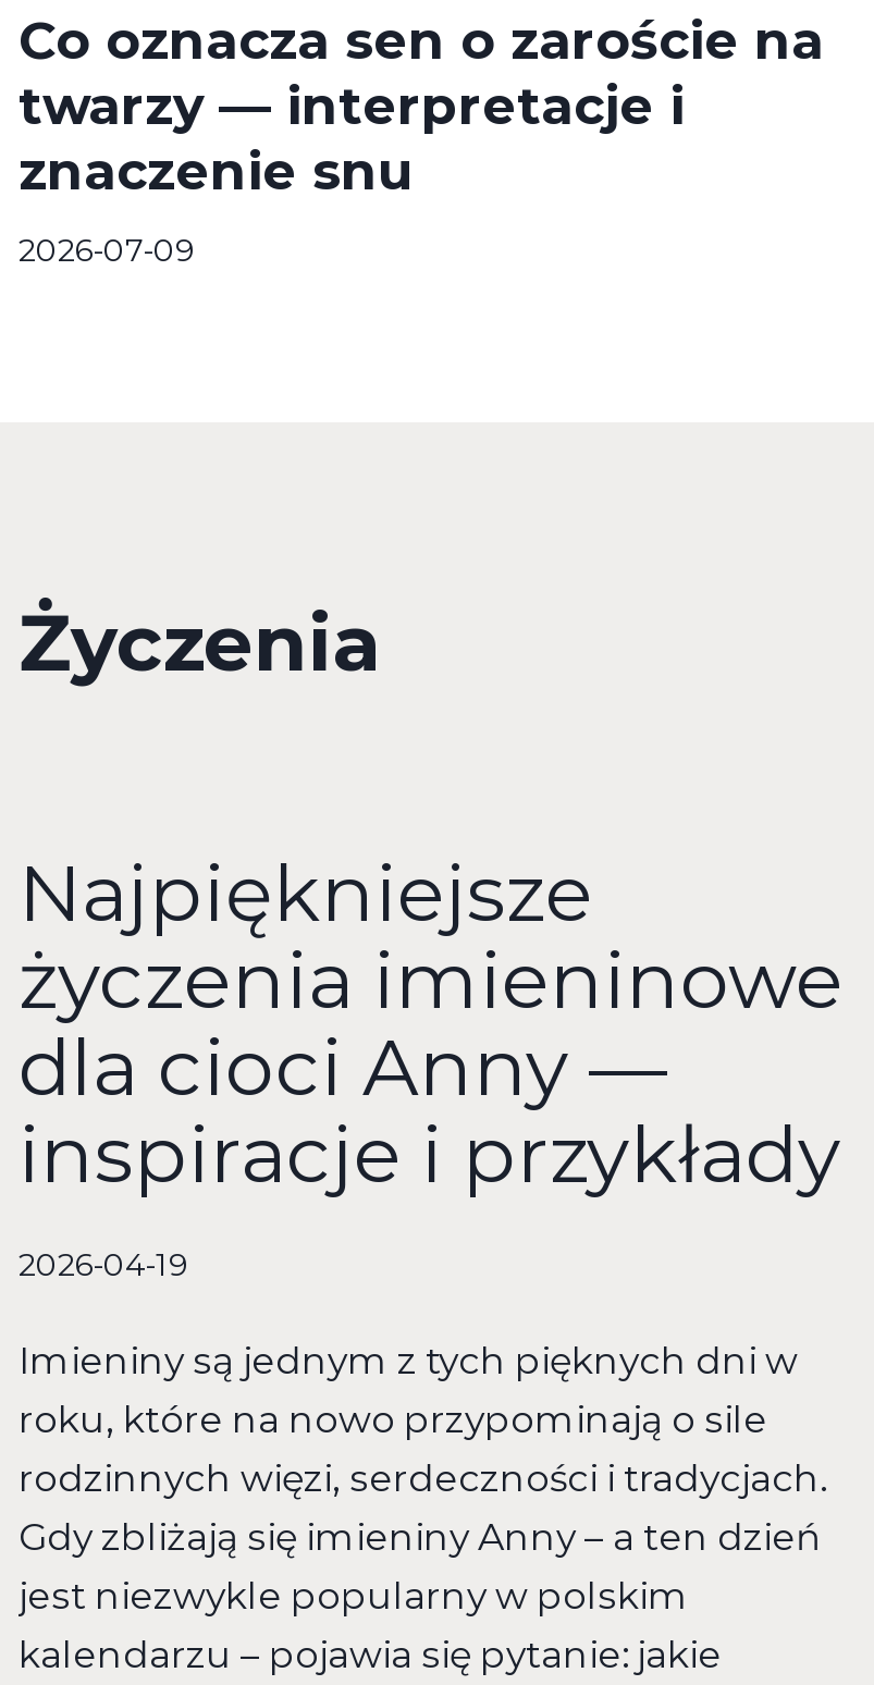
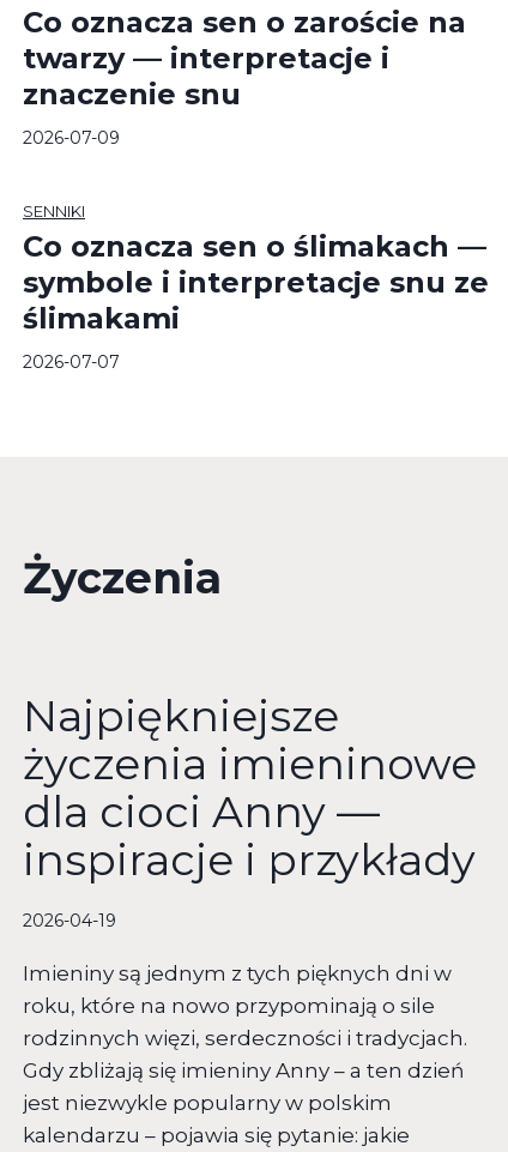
none -> [23,201,489,373] SENNIKI | Co oznacza sen o ślimakach — | symbole i interpretacje snu ze | ślimakami | 2026-07-07

